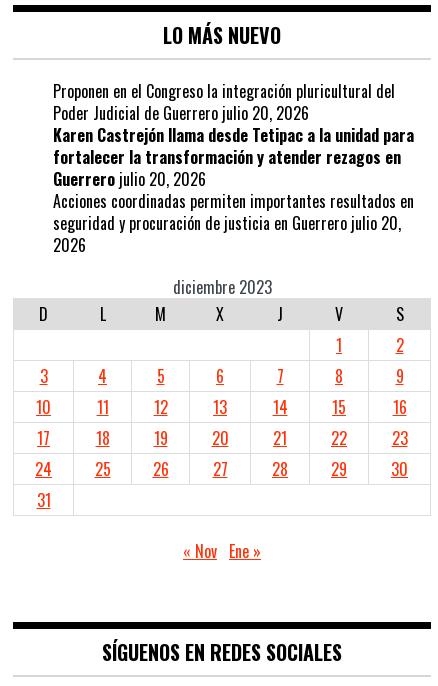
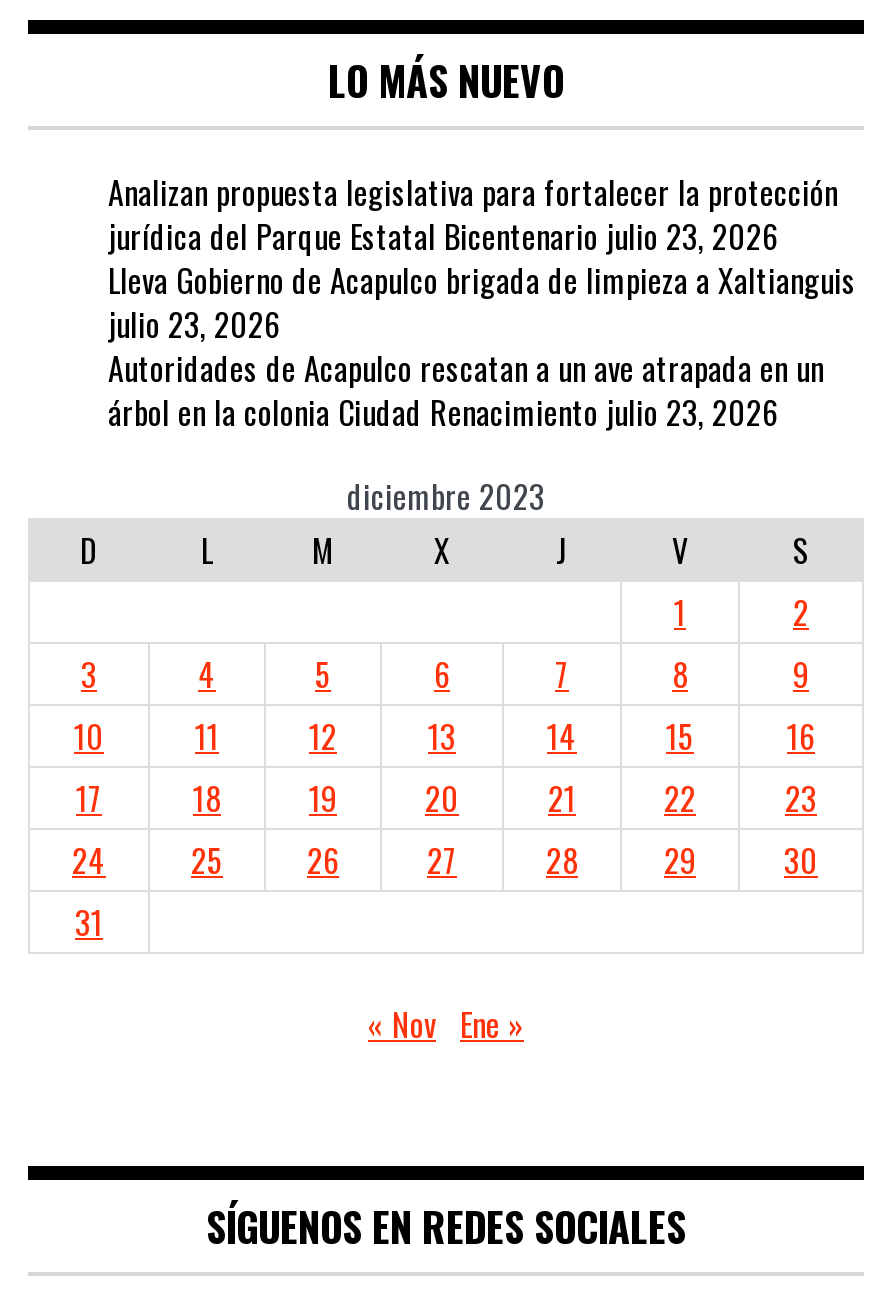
[53,79,414,257] Proponen en el Congreso la integración pluricultural del | Poder Judicial de Guerrero julio 20, 2026 | Karen Castrejón llama desde Tetipac a la unidad para | fortalecer la transformación y atender rezagos en | Guerrero julio 20, 2026 | Acciones coordinadas permiten importantes resultados en | seguridad y procuración de justicia en Guerrero julio 20, | 2026 -> [108,168,856,436] Analizan propuesta legislativa para fortalecer la protección | jurídica del Parque Estatal Bicentenario julio 23, 2026 | Lleva Gobierno de Acapulco brigada de limpieza a Xaltianguis | julio 23, 2026 | Autoridades de Acapulco rescatan a un ave atrapada en un | árbol en la colonia Ciudad Renacimiento julio 23, 2026

